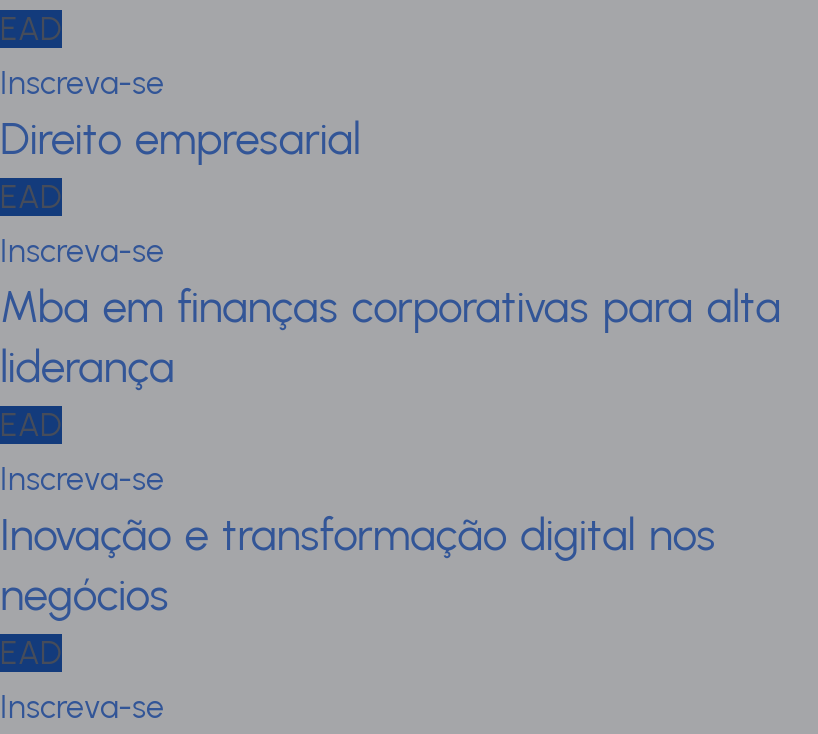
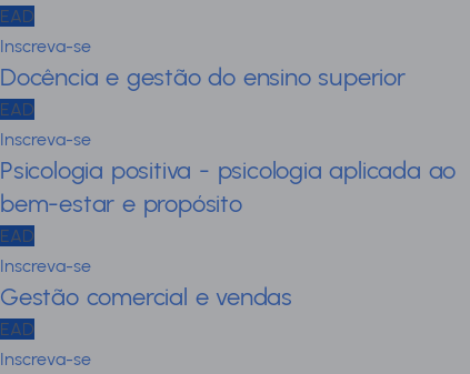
[0,112,360,166] Direito empresarial -> [0,62,405,92] Docência e gestão do ensino superior
[0,280,781,394] Mba em finanças corporativas para alta | liderança -> [0,155,456,219] Psicologia positiva - psicologia aplicada ao | bem-estar e propósito
[0,508,716,622] Inovação e transformação digital nos | negócios -> [0,282,292,312] Gestão comercial e vendas

